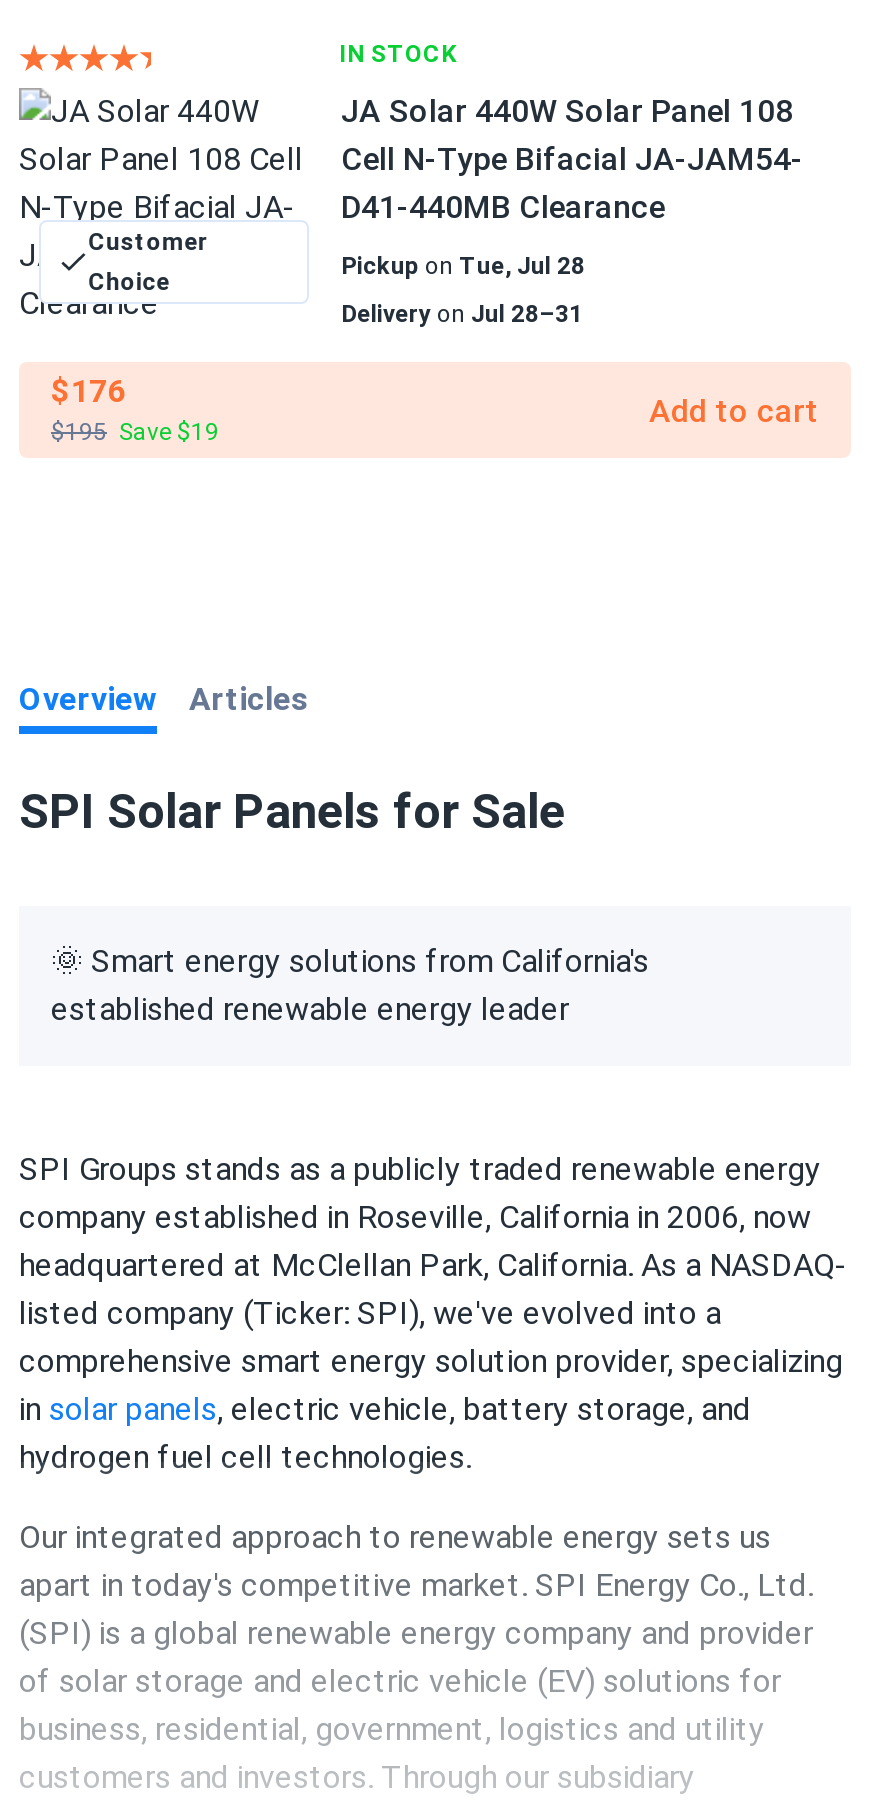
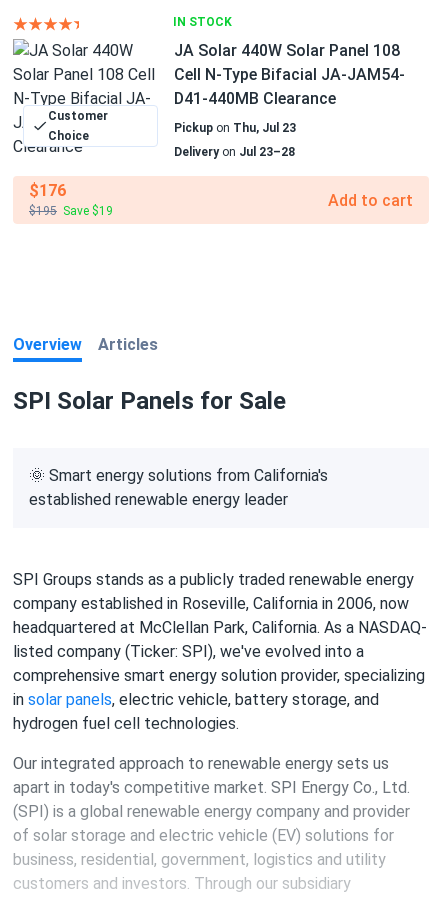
[341,252,585,280] Pickup on Tue, Jul 28 -> [174,121,296,135] Pickup on Thu, Jul 23
[341,300,583,328] Delivery on Jul 28–31 -> [174,145,295,159] Delivery on Jul 23–28

